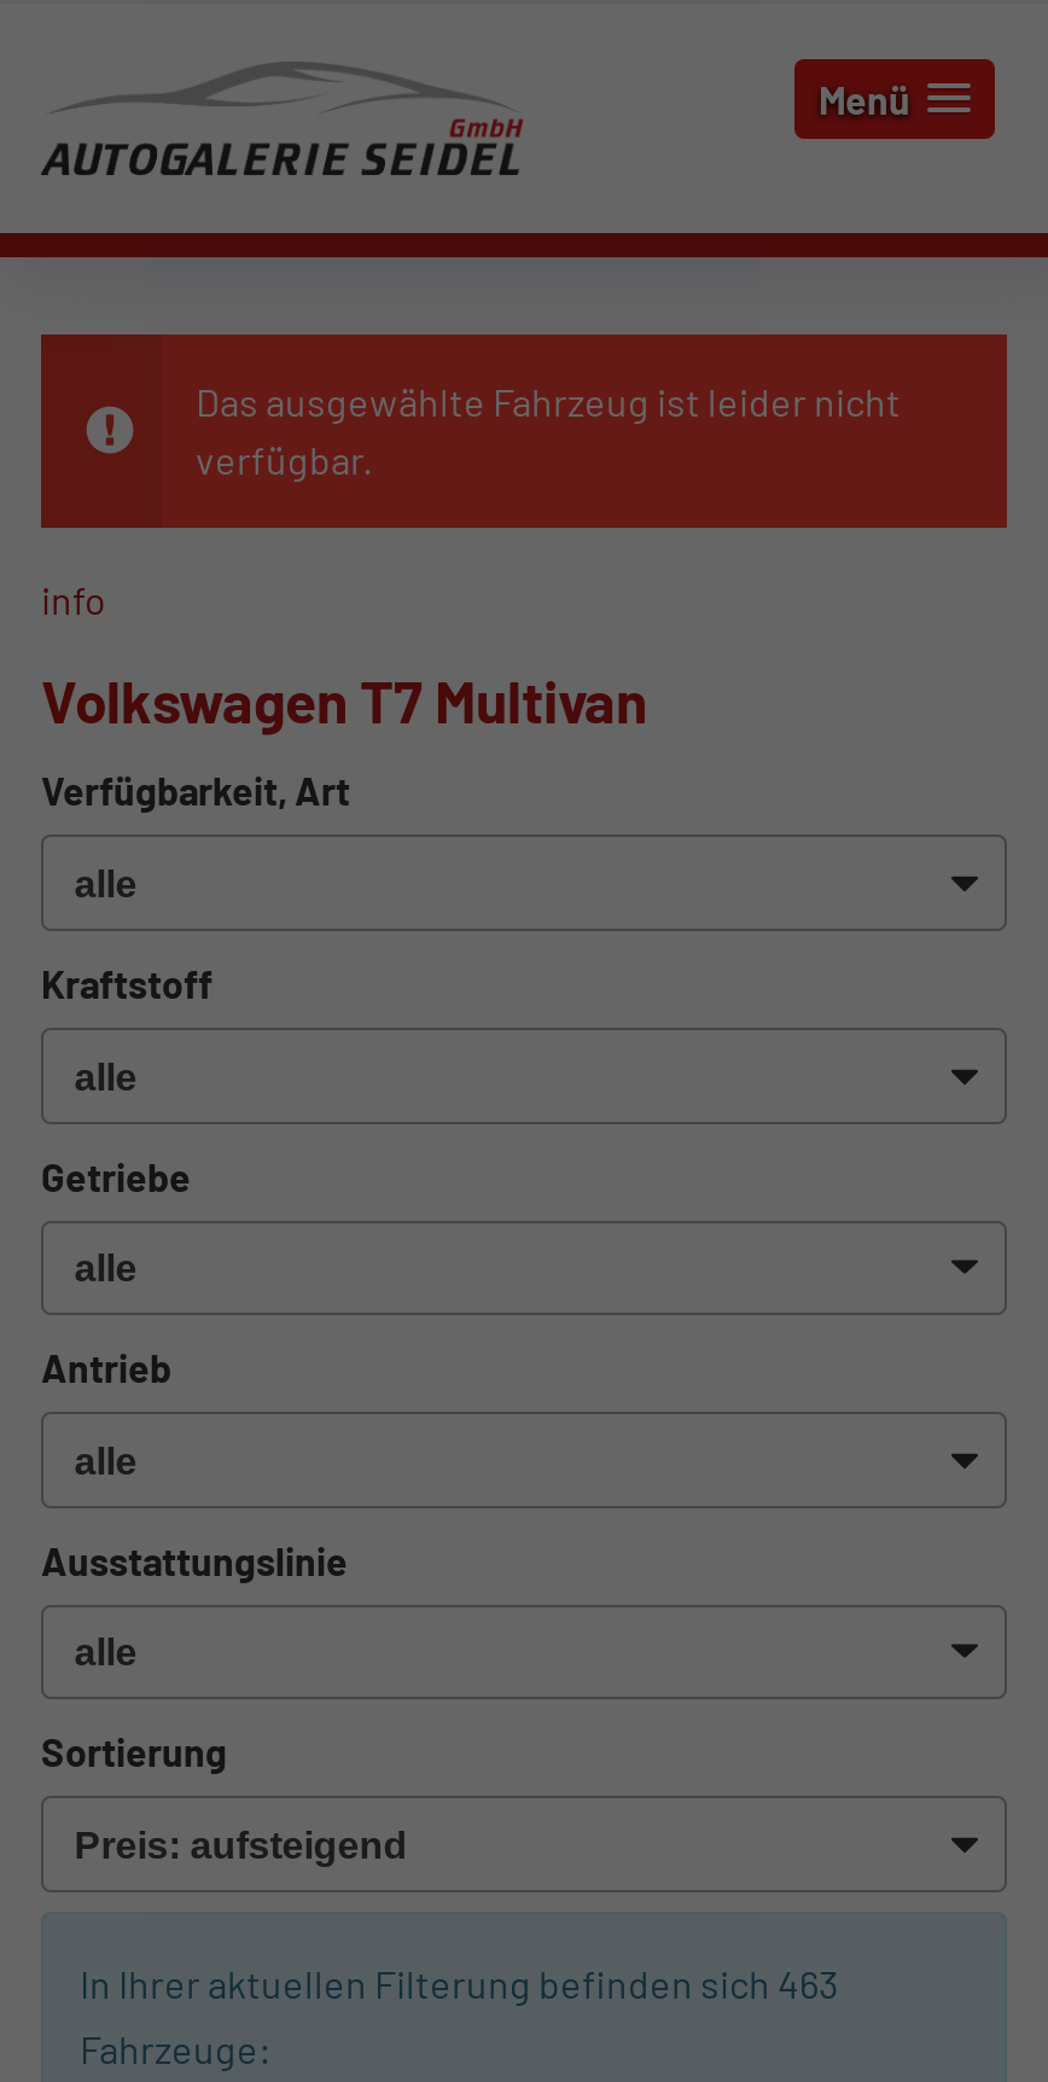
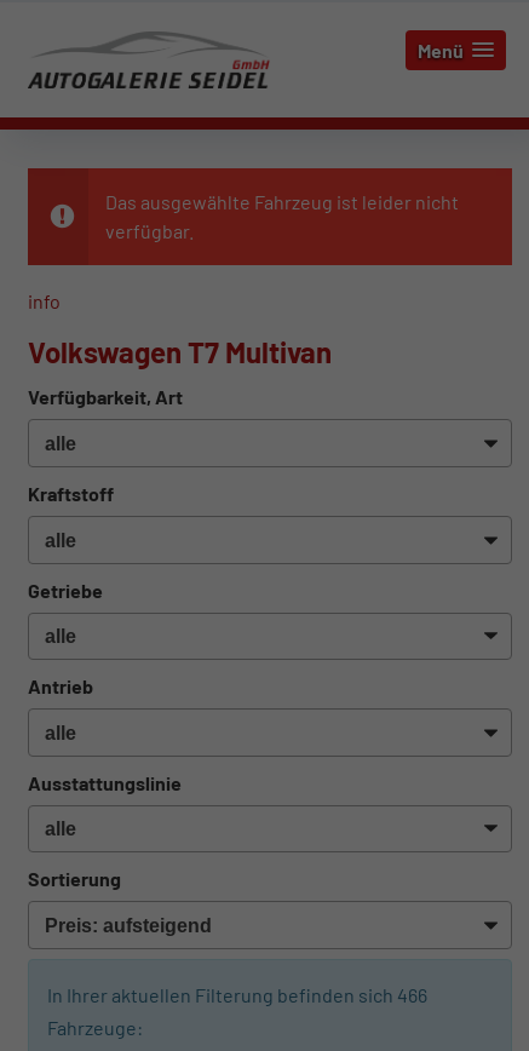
[80,1960,838,2006] In Ihrer aktuellen Filterung befinden sich 463 -> [47,983,427,1006] In Ihrer aktuellen Filterung befinden sich 466

